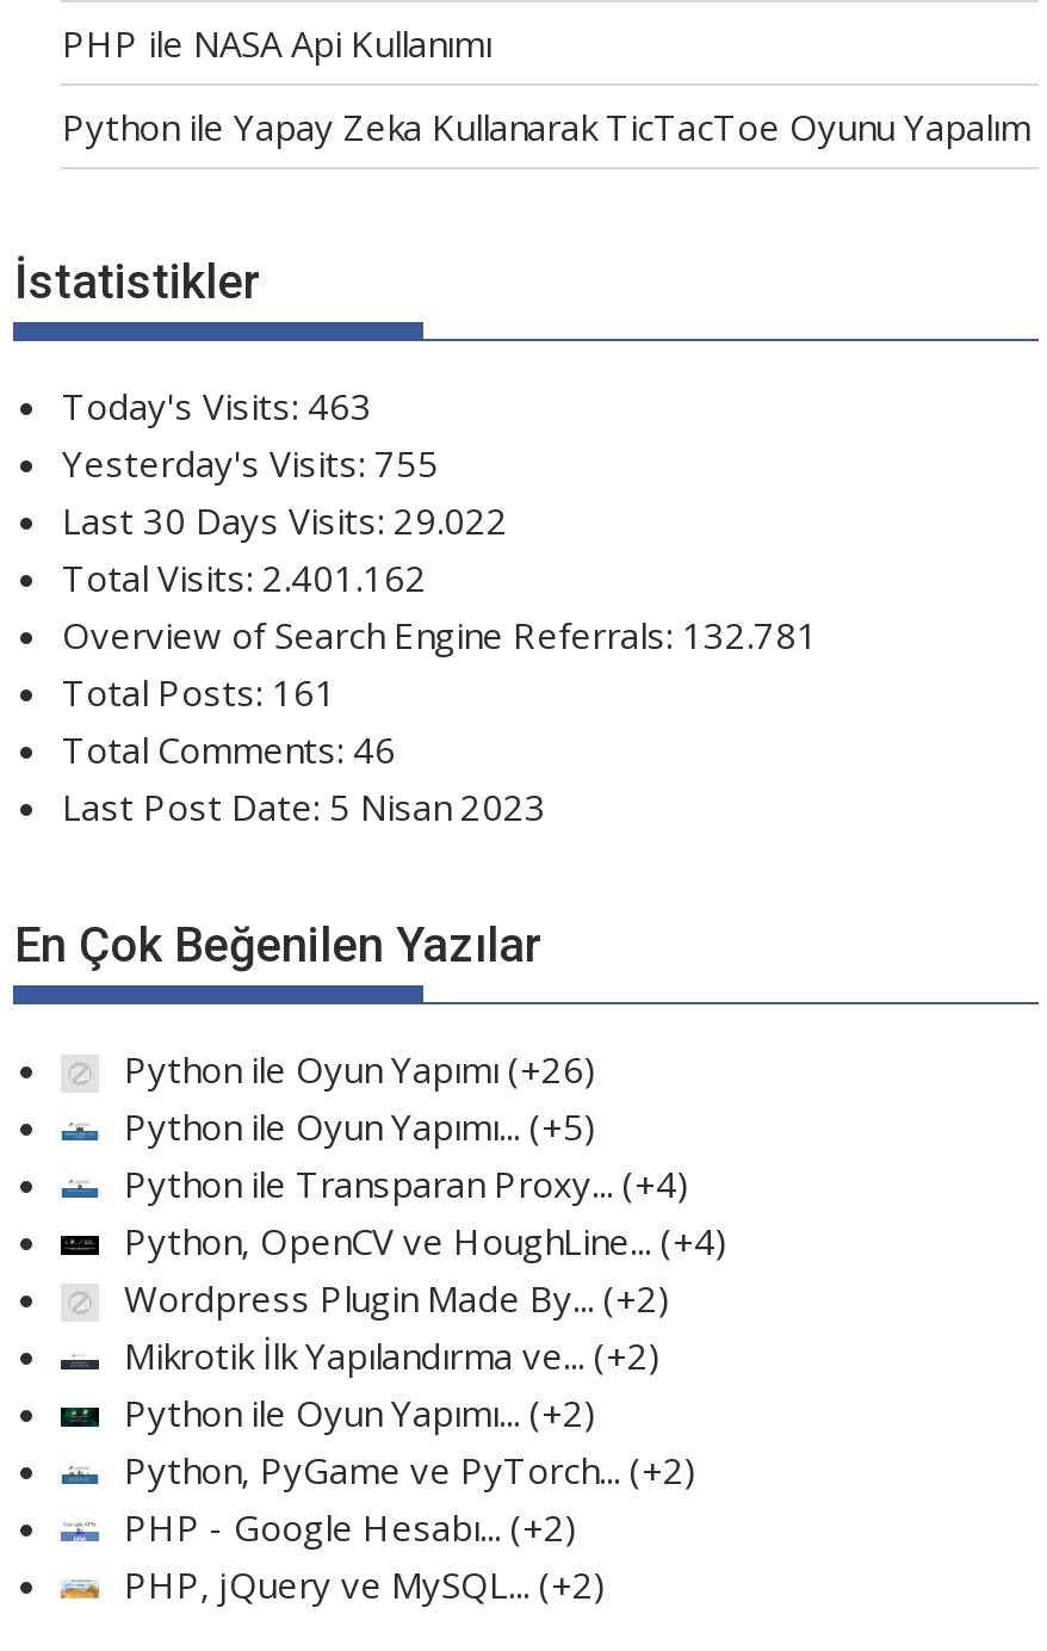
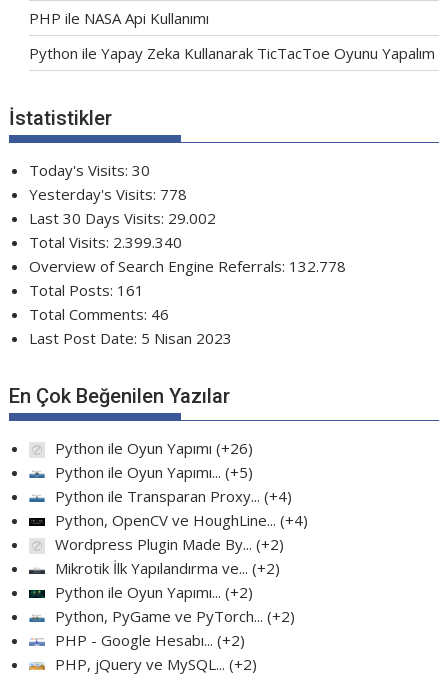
[62,381,372,428] Today's Visits: 463 -> [29,159,150,179] Today's Visits: 30
[62,438,439,486] Yesterday's Visits: 755 -> [29,183,187,203] Yesterday's Visits: 778
[62,495,508,543] Last 30 Days Visits: 29.022 -> [29,207,216,227] Last 30 Days Visits: 29.002
[62,552,427,600] Total Visits: 2.401.162 -> [29,231,182,251] Total Visits: 2.399.340
[62,610,818,657] Overview of Search Engine Referrals: 132.781 -> [29,255,346,275] Overview of Search Engine Referrals: 132.778

